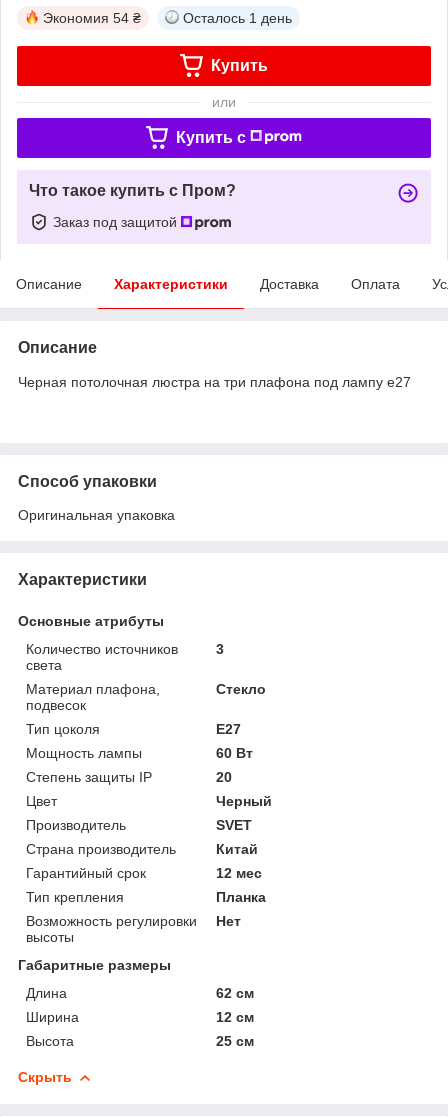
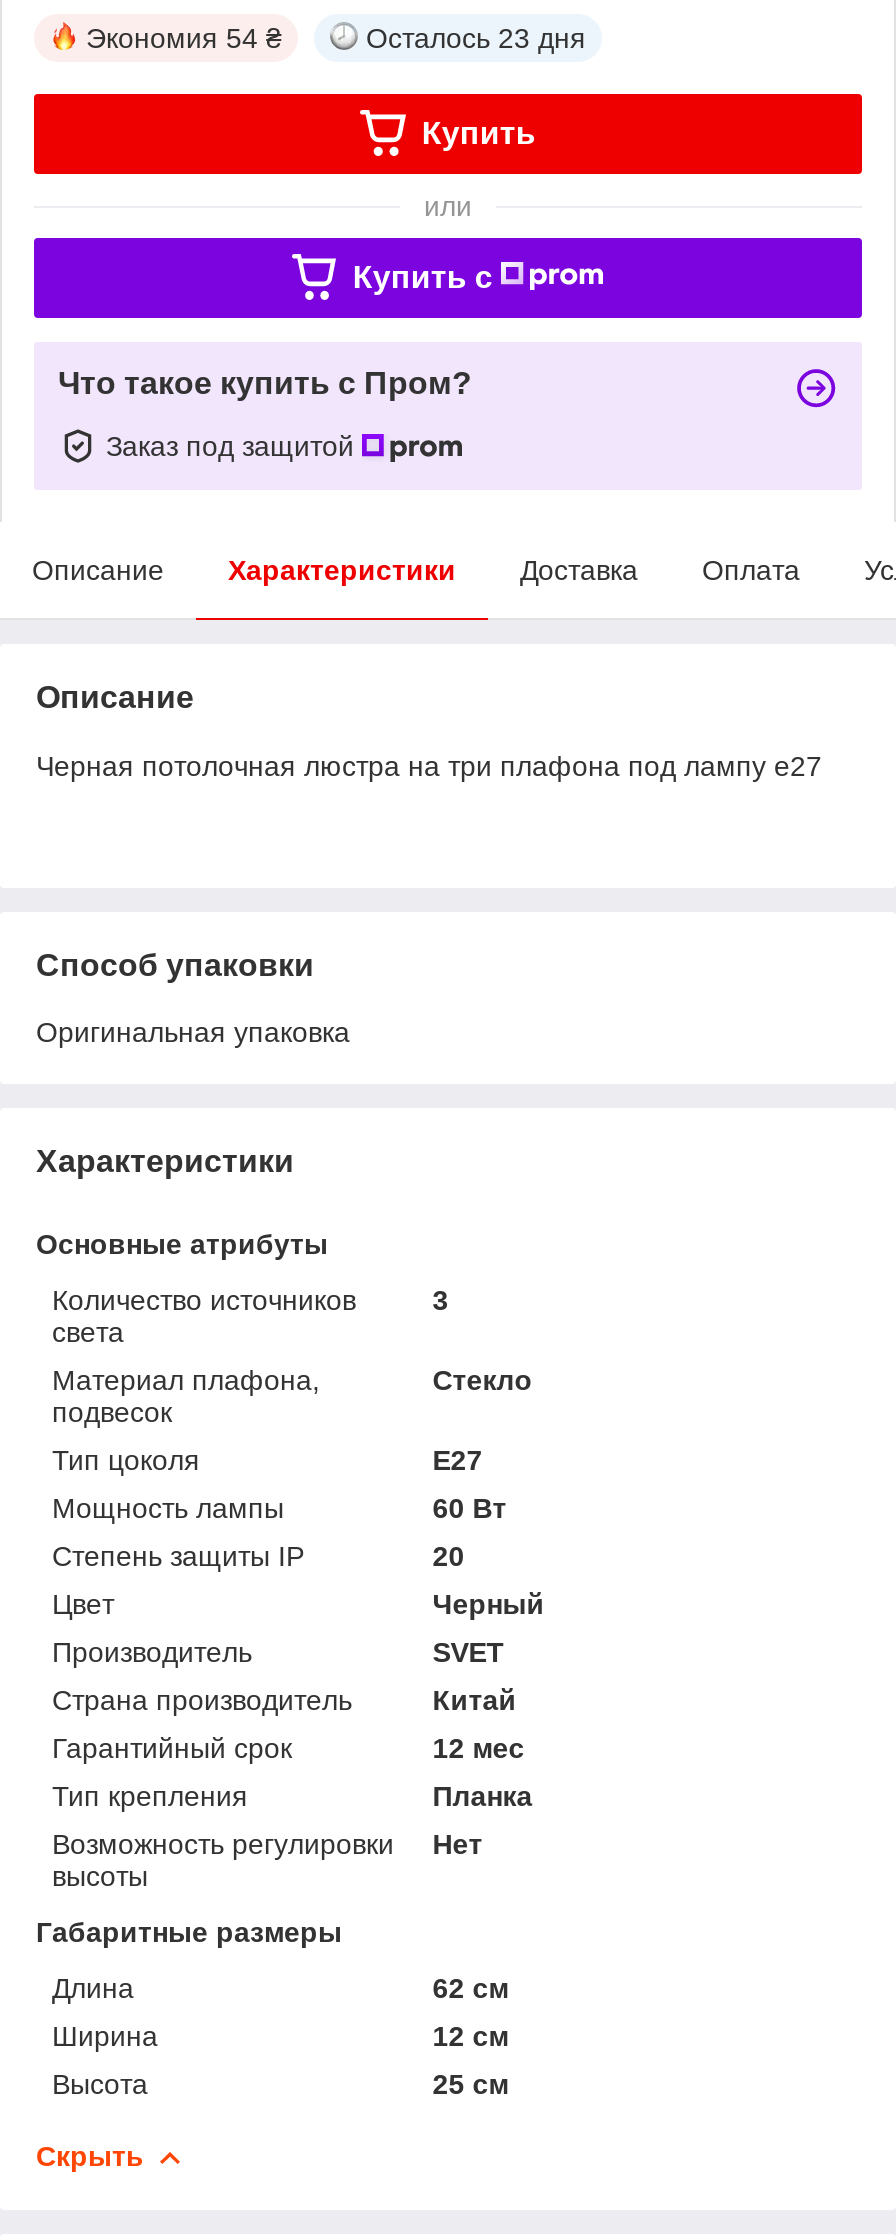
[183,10,292,26] Осталось 1 день -> [366,22,586,54] Осталось 23 дня

